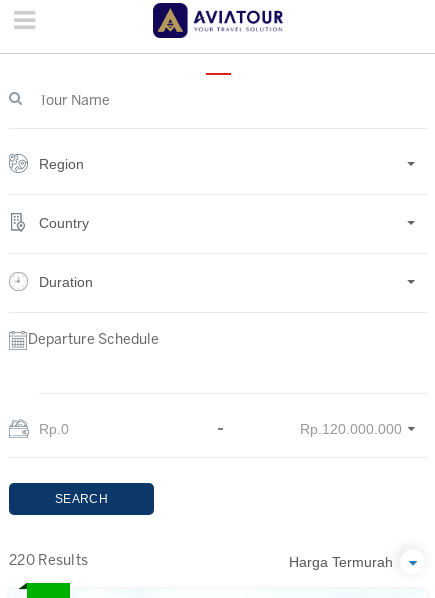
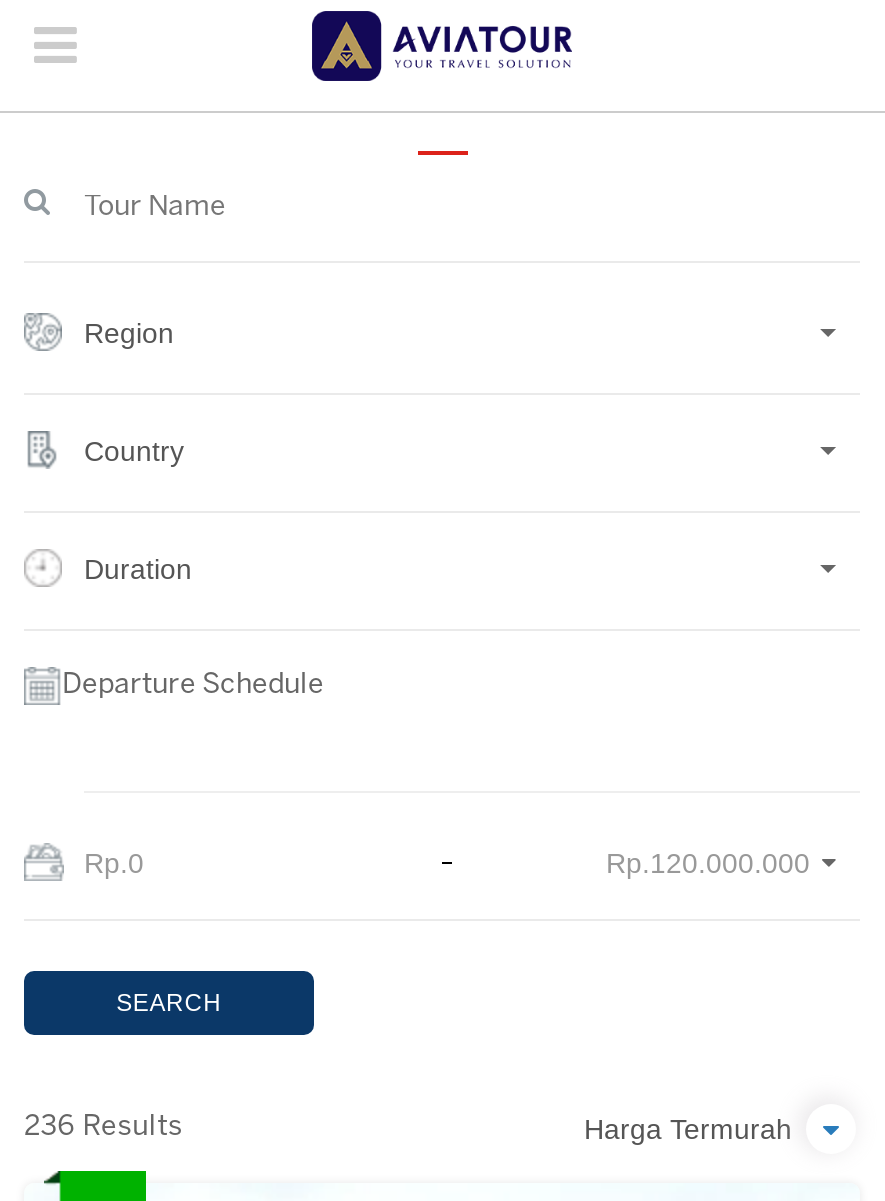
[9,555,88,568] 220 Results -> [24,1115,183,1141] 236 Results

